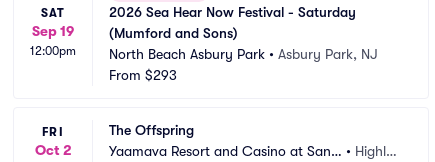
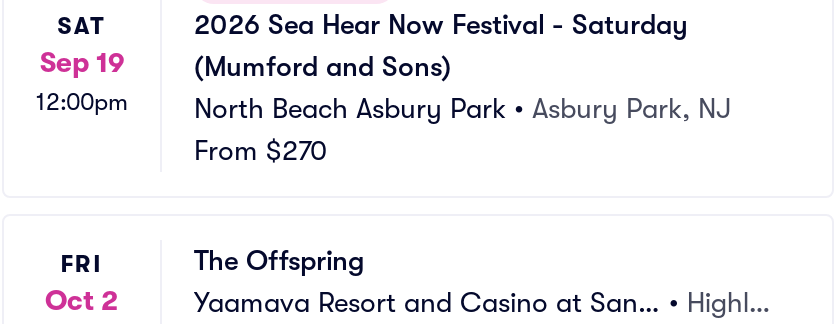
[109,67,177,83] From $293 -> [194,134,328,166] From $270

